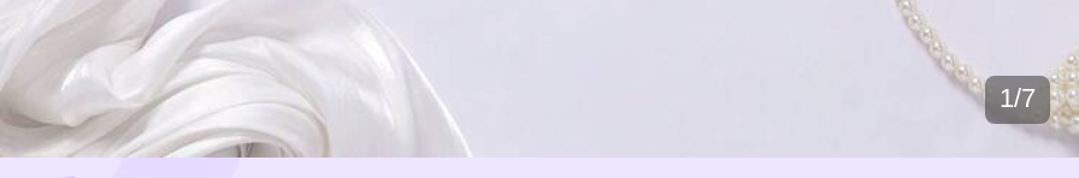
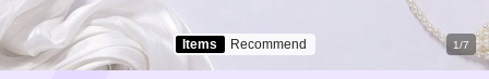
none -> [182,37,307,52] Items | Recommend

